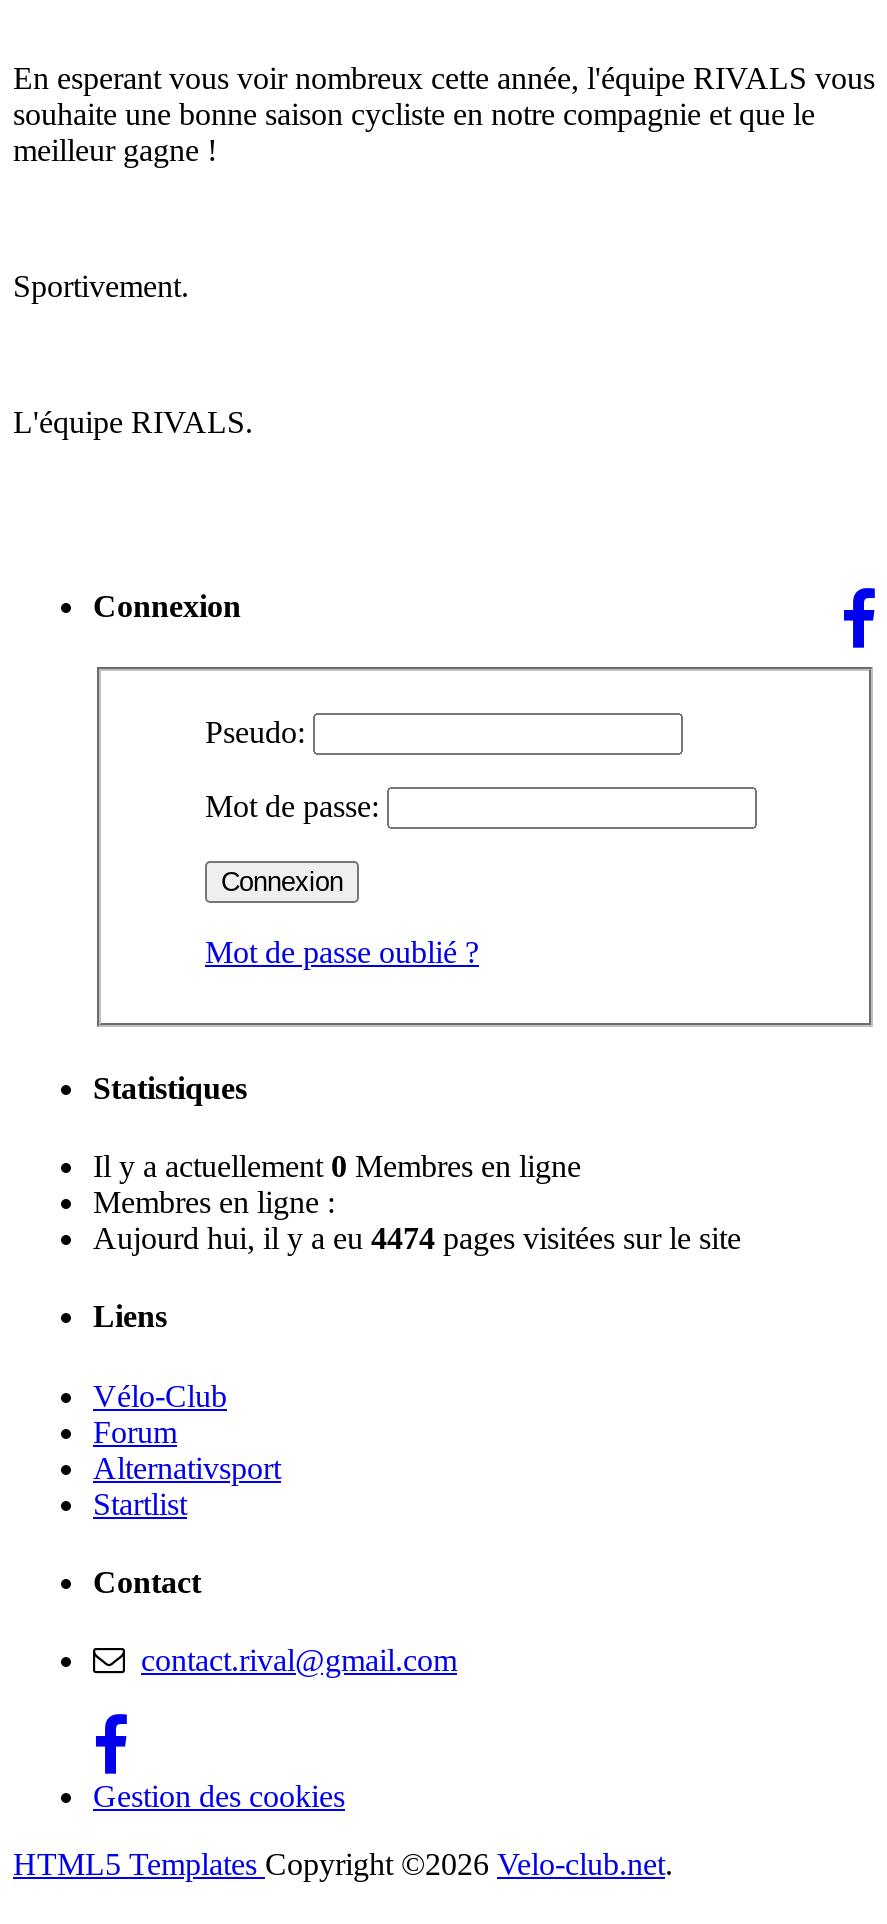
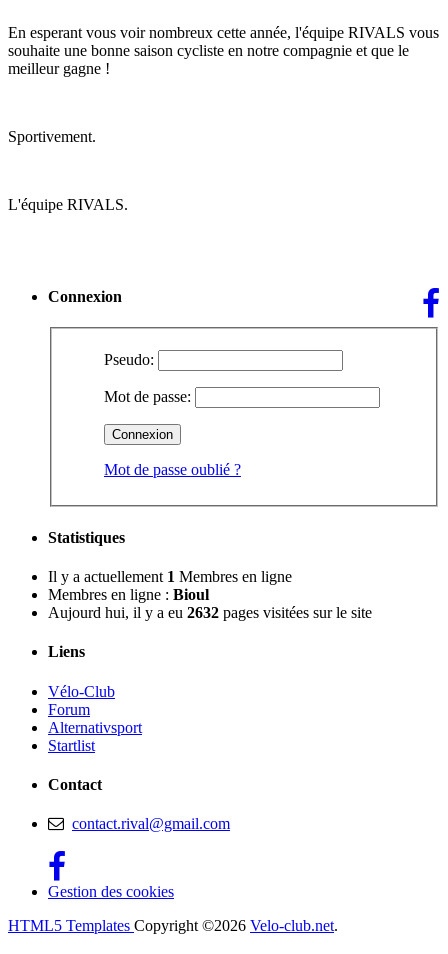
[93,1149,741,1255] Il y a actuellement 0 Membres en ligne | Membres en ligne : | Aujourd hui, il y a eu 4474 pages visitées sur le site -> [48,568,372,621] Il y a actuellement 1 Membres en ligne | Membres en ligne : Bioul | Aujourd hui, il y a eu 2632 pages visitées sur le site

